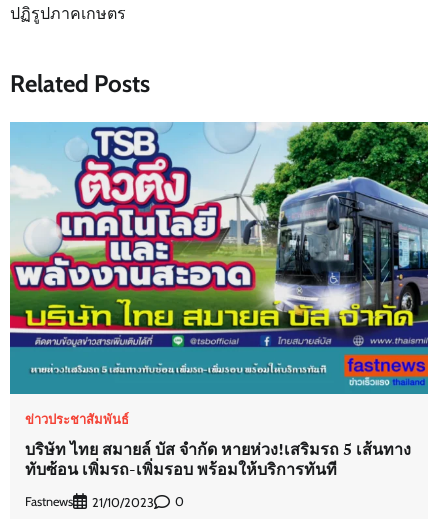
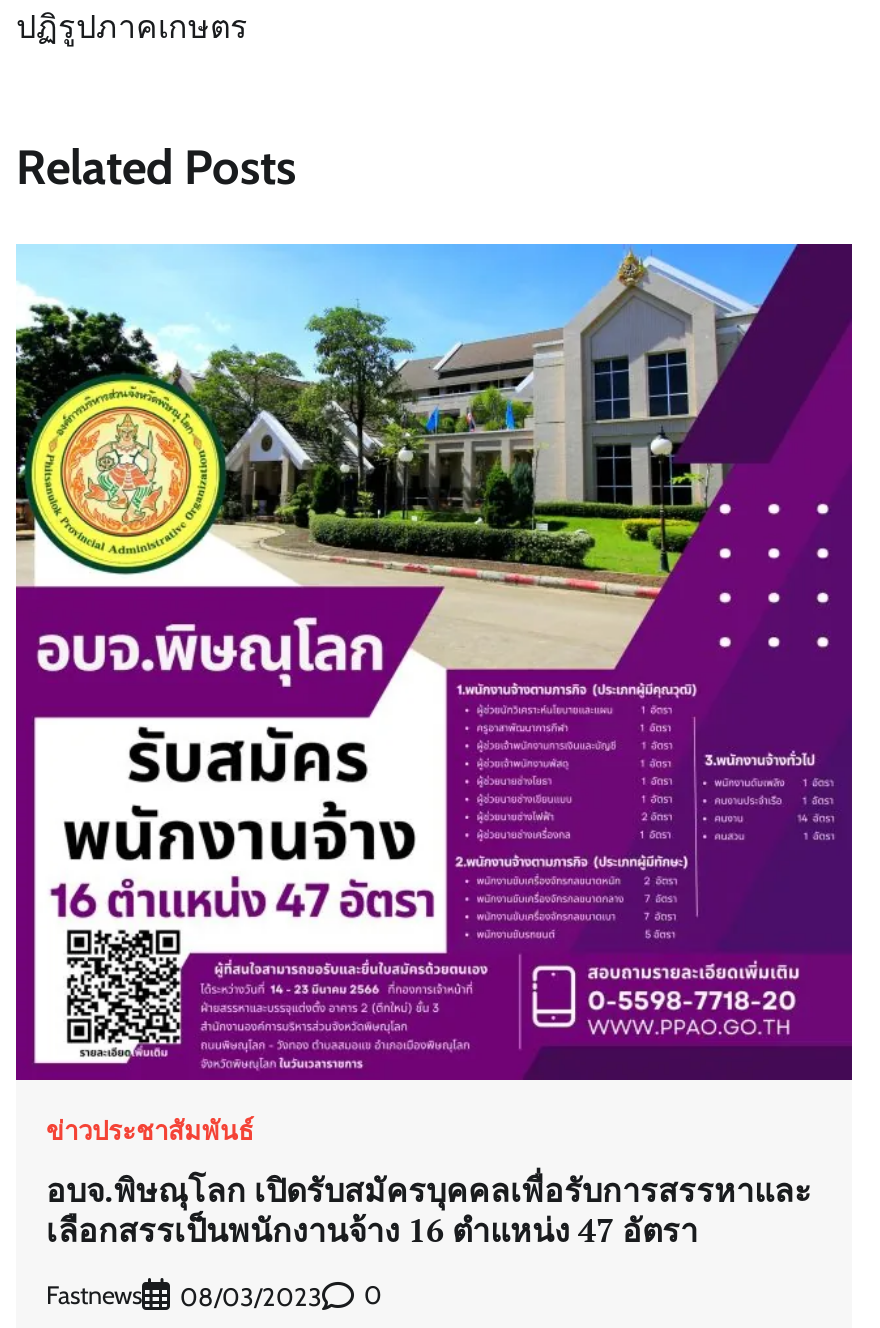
[9,121,429,395] [image] -> [14,242,854,1082] [image]
[25,438,411,480] บริษัท ไทย สมายล์ บัส จำกัด หายห่วง!เสริมรถ 5 เส้นทาง | ทับซ้อน เพิ่มรถ-เพิ่มรอบ พร้อมให้บริการทันที -> [46,1168,812,1252] อบจ.พิษณุโลก เปิดรับสมัครบุคคลเพื่อรับการสรรหาและ | เลือกสรรเป็นพนักงานจ้าง 16 ตำแหน่ง 47 อัตรา
[92,495,154,510] 21/10/2023 -> [180,1281,322,1311] 08/03/2023

